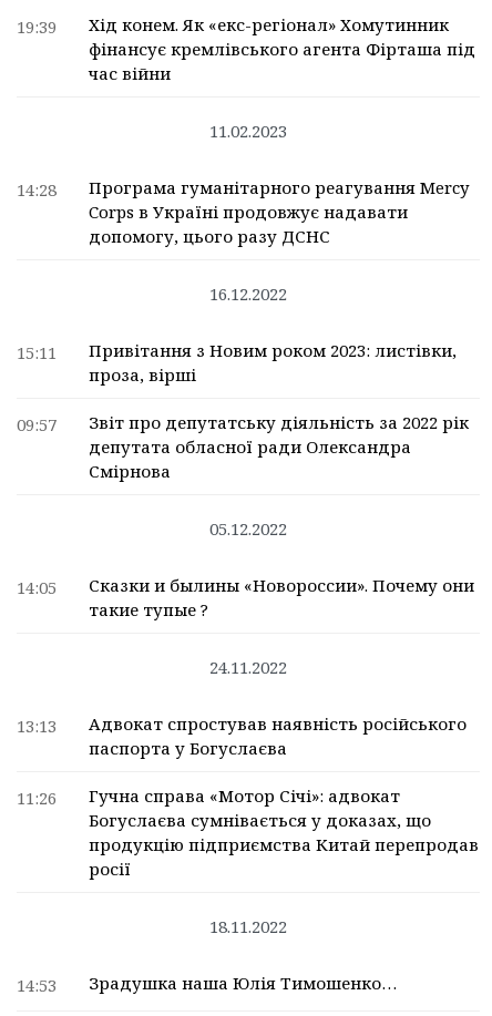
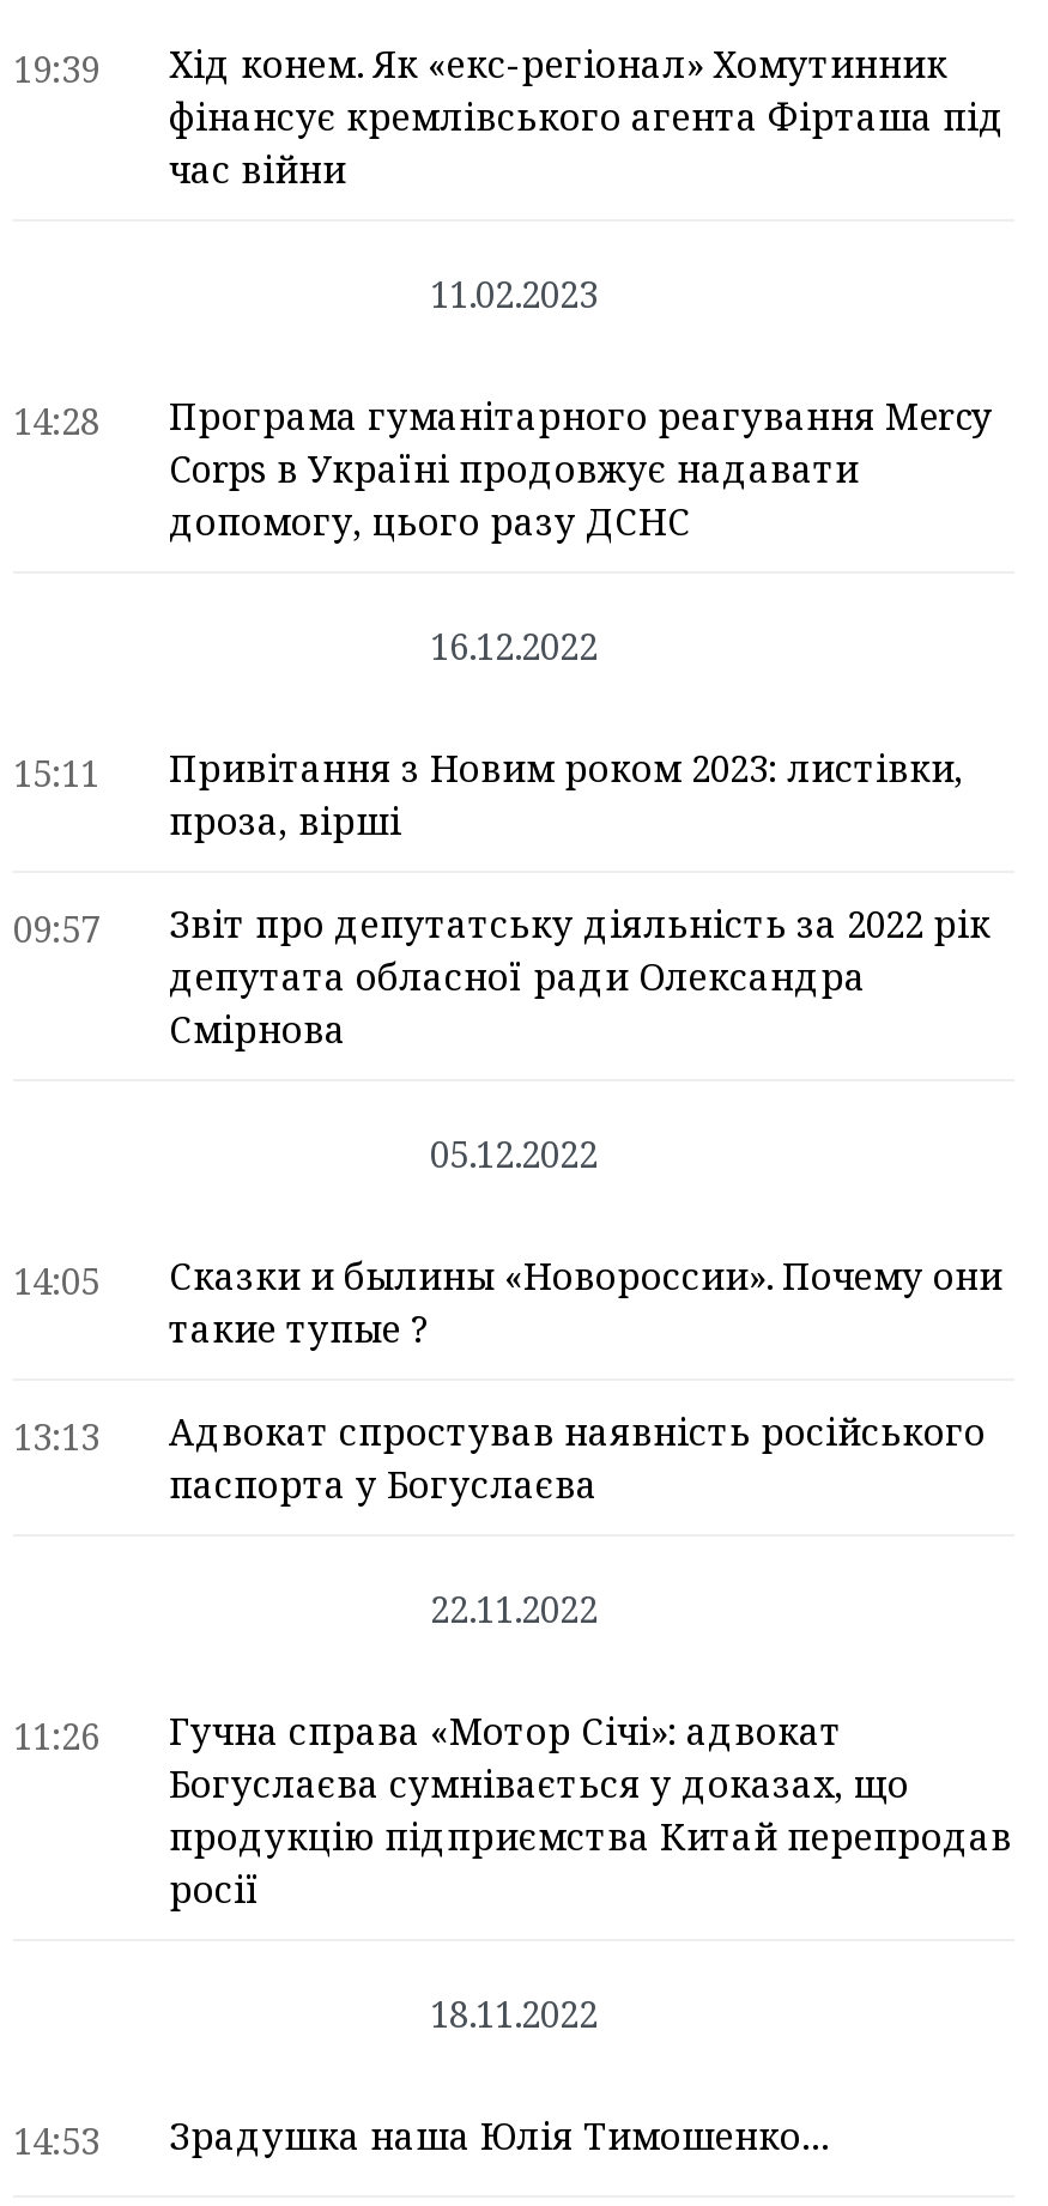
[209,656,287,678] 24.11.2022 -> none
moved [17,712,467,759] -> [13,1407,986,1508]: 13:13 | Адвокат спростував наявність російського | паспорта у Богуслаєва
none -> [430,1584,598,1632] 22.11.2022

